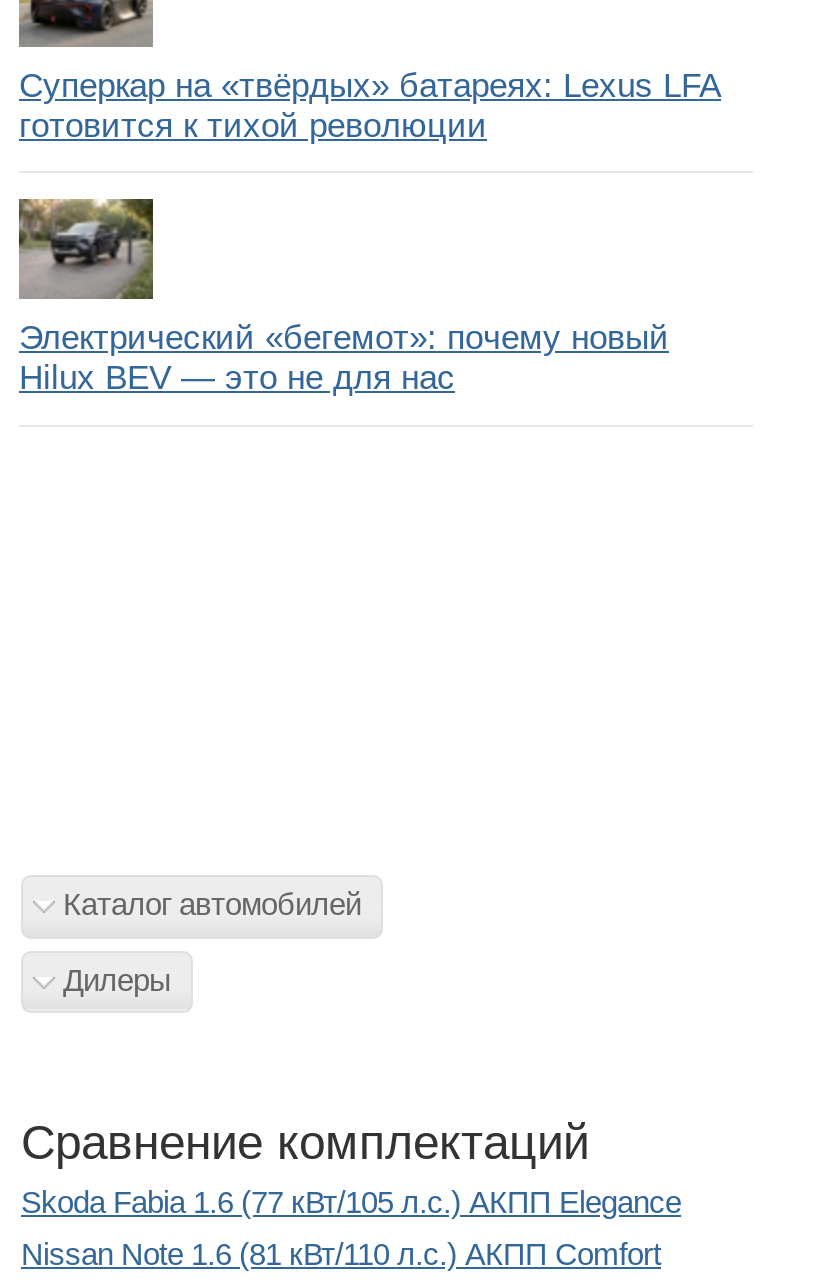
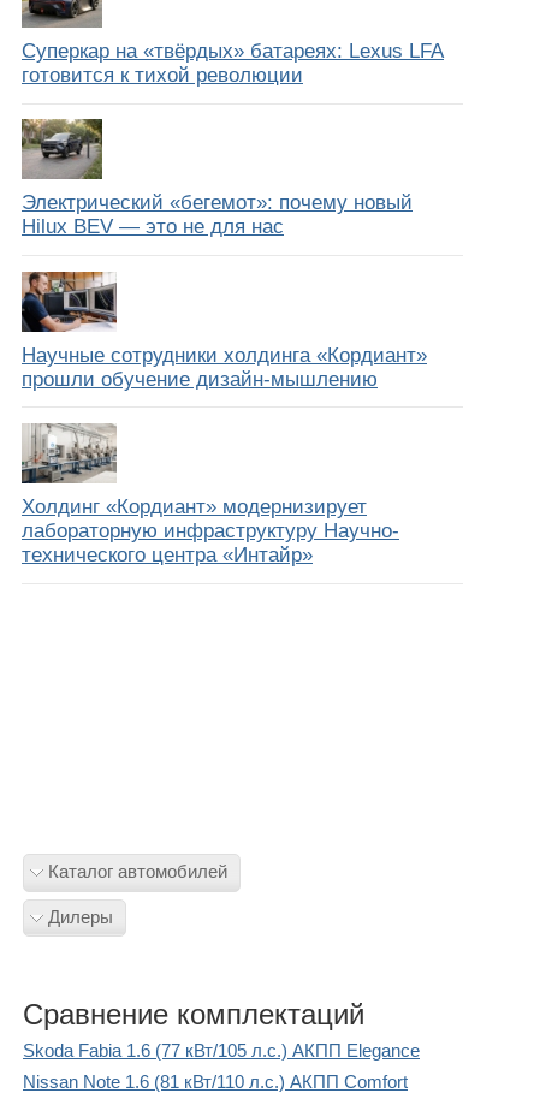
none -> [20,271,427,390] [image] | Научные сотрудники холдинга «Кордиант» | прошли обучение дизайн-мышлению
none -> [22,422,399,566] [image] | Холдинг «Кордиант» модернизирует | лабораторную инфраструктуру Научно- | технического центра «Интайр»

